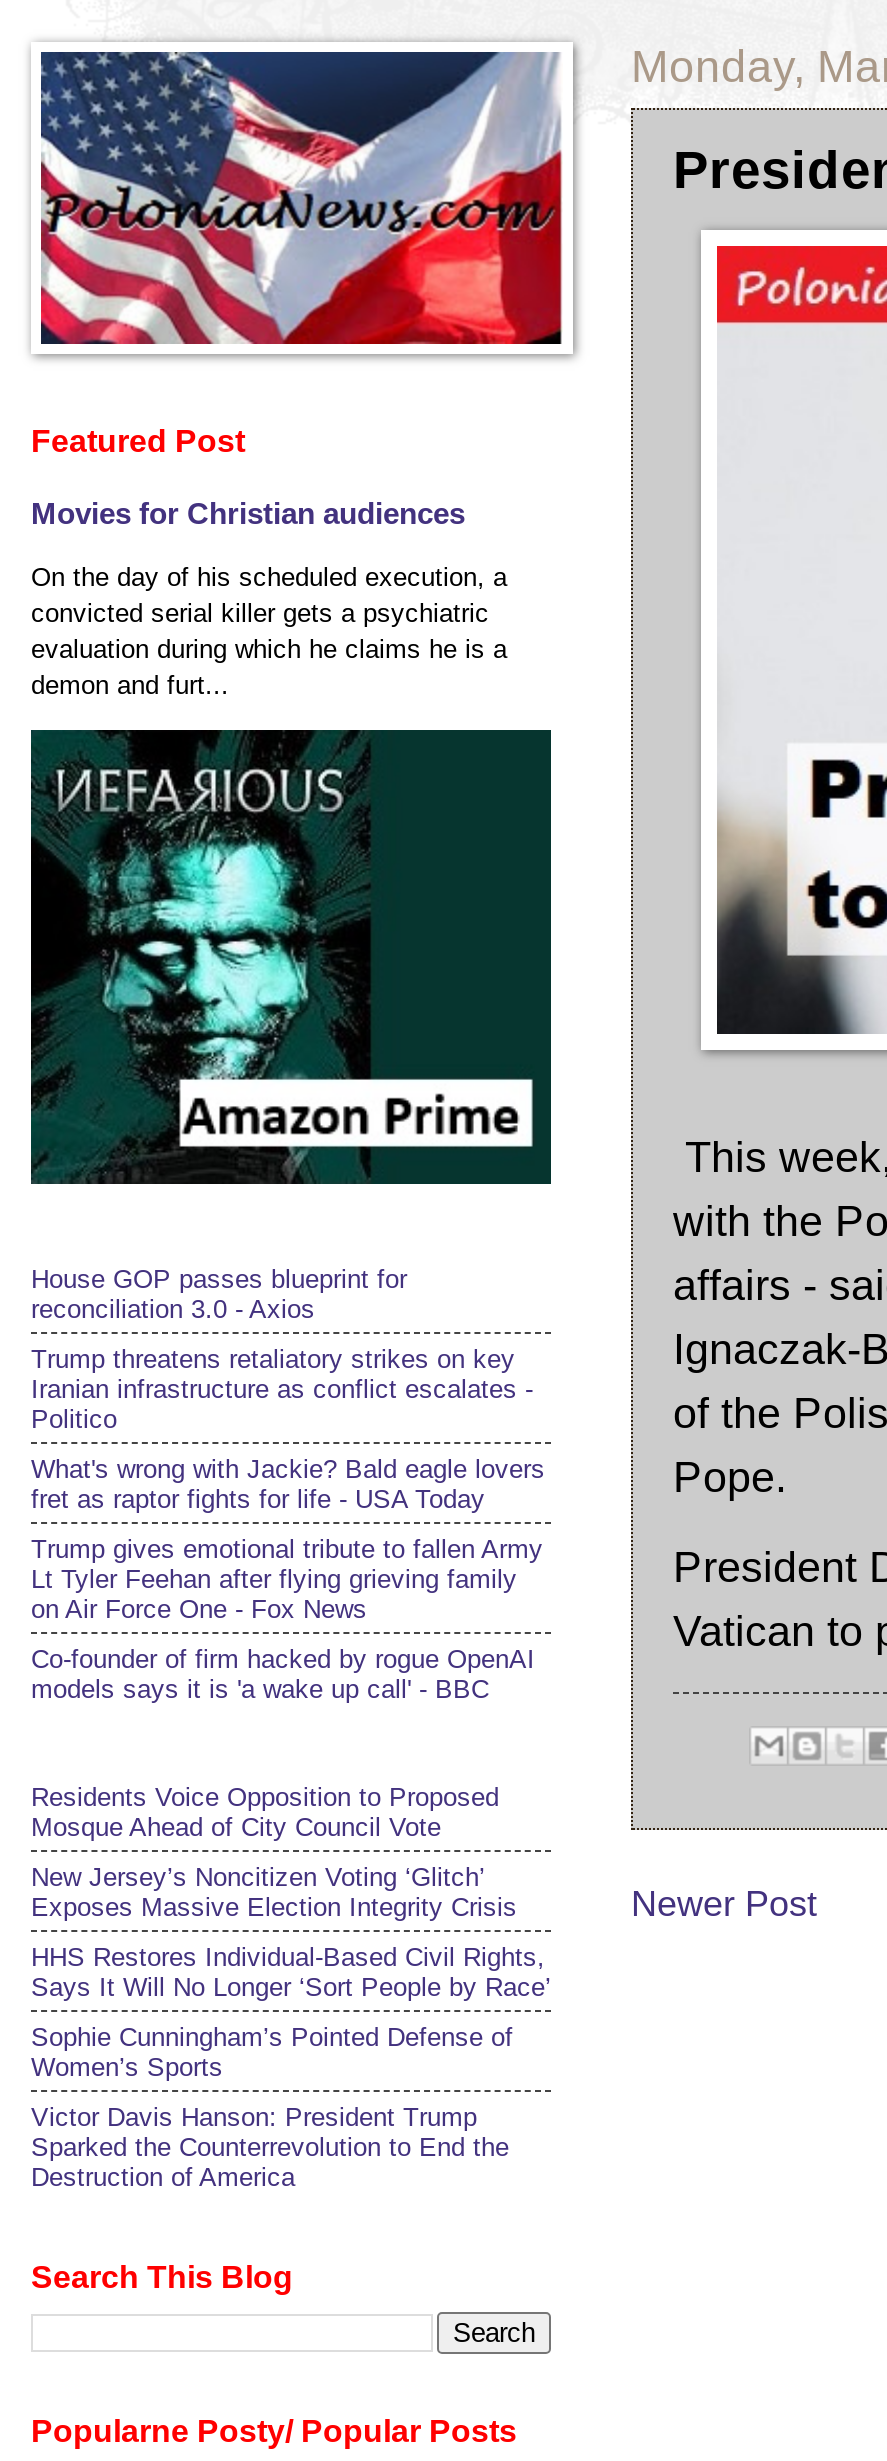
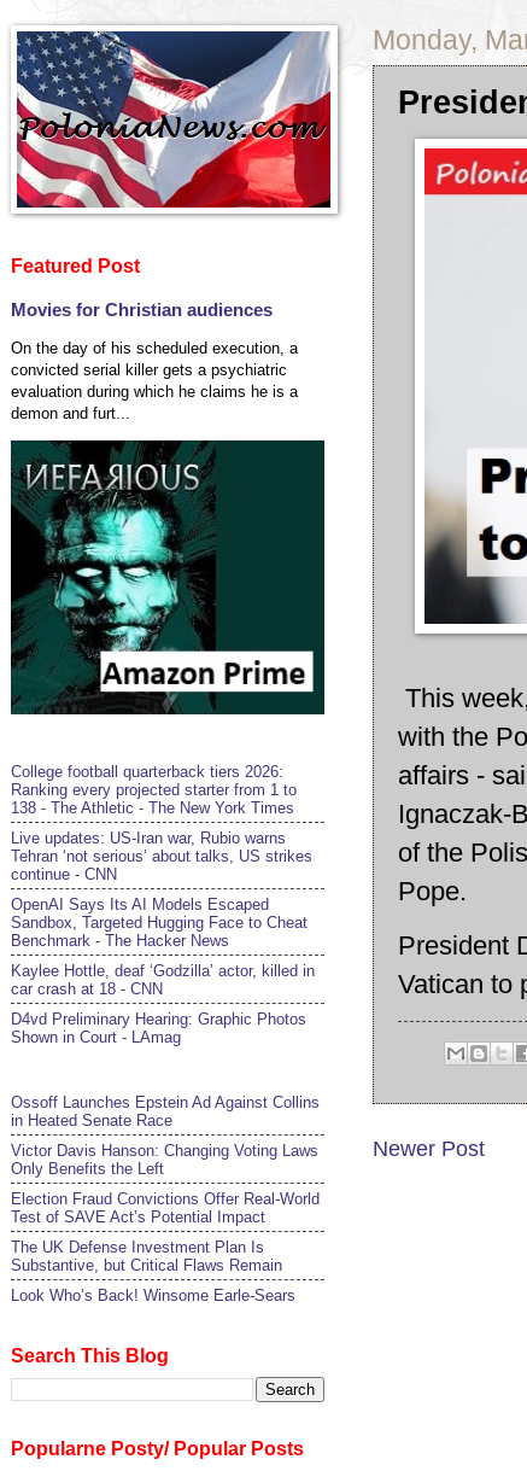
[31,1264,407,1324] House GOP passes blueprint for | reconciliation 3.0 - Axios -> [11,762,297,817] College football quarterback tiers 2026: | Ranking every projected starter from 1 to | 138 - The Athletic - The New York Times
[31,1344,533,1434] Trump threatens retaliatory strikes on key | Iranian infrastructure as conflict escalates - | Politico -> [11,829,312,883] Live updates: US-Iran war, Rubio warns | Tehran ‘not serious’ about talks, US strikes | continue - CNN
[31,1454,545,1514] What's wrong with Jackie? Bald eagle lovers | fret as raptor fights for life - USA Today -> [11,895,308,949] OpenAI Says Its AI Models Escaped | Sandbox, Targeted Hugging Face to Cheat | Benchmark - The Hacker News
[31,1534,543,1624] Trump gives emotional tribute to fallen Army | Lt Tyler Feehan after flying grieving family | on Air Force One - Fox News -> [11,962,315,998] Kaylee Hottle, deaf ‘Godzilla’ actor, killed in | car crash at 18 - CNN
[31,1644,535,1704] Co-founder of firm hacked by rogue OpenAI | models says it is 'a wake up call' - BBC -> [11,1010,306,1046] D4vd Preliminary Hearing: Graphic Photos | Shown in Court - LAmag
[31,1782,499,1842] Residents Voice Opposition to Proposed | Mosque Ahead of City Council Vote -> [11,1093,320,1129] Ossoff Launches Epstein Ad Against Collins | in Heated Senate Race
[31,1862,517,1922] New Jersey’s Noncitizen Voting ‘Glitch’ | Exposes Massive Election Integrity Crisis -> [11,1141,318,1178] Victor Davis Hanson: Changing Voting Laws | Only Benefits the Left
[31,1942,551,2002] HHS Restores Individual-Based Civil Rights, | Says It Will No Longer ‘Sort People by Race’ -> [11,1190,320,1226] Election Fraud Convictions Offer Real-World | Test of SAVE Act’s Potential Impact
[31,2022,513,2082] Sophie Cunningham’s Pointed Defense of | Women’s Sports -> [11,1238,282,1274] The UK Defense Investment Plan Is | Substantive, but Critical Flaws Remain
[31,2102,509,2192] Victor Davis Hanson: President Trump | Sparked the Counterrevolution to End the | Destruction of America -> [11,1286,295,1304] Look Who’s Back! Winsome Earle-Sears

